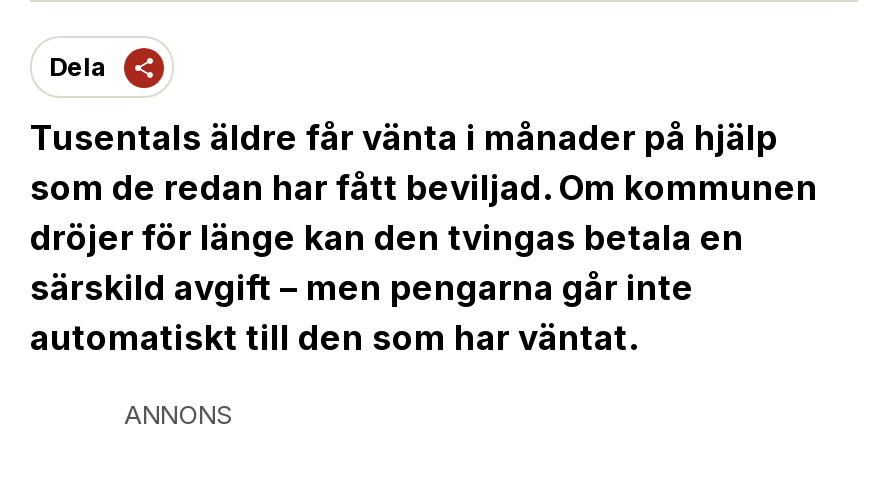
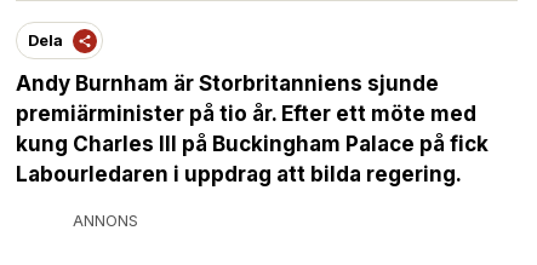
[30,118,818,358] Tusentals äldre får vänta i månader på hjälp | som de redan har fått beviljad. Om kommunen | dröjer för länge kan den tvingas betala en | särskild avgift – men pengarna går inte | automatiskt till den som har väntat. -> [16,72,489,187] Andy Burnham är Storbritanniens sjunde | premiärminister på tio år. Efter ett möte med | kung Charles III på Buckingham Palace på fick | Labourledaren i uppdrag att bilda regering.

